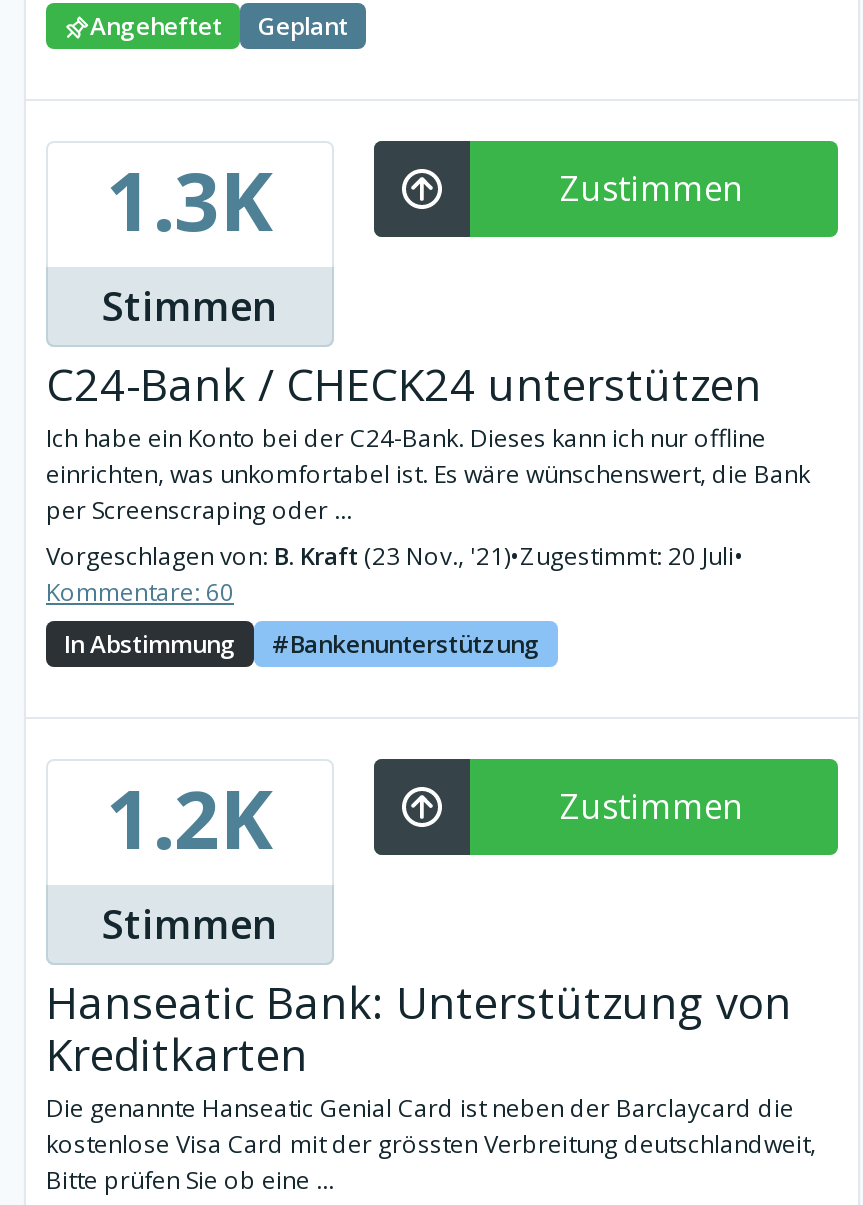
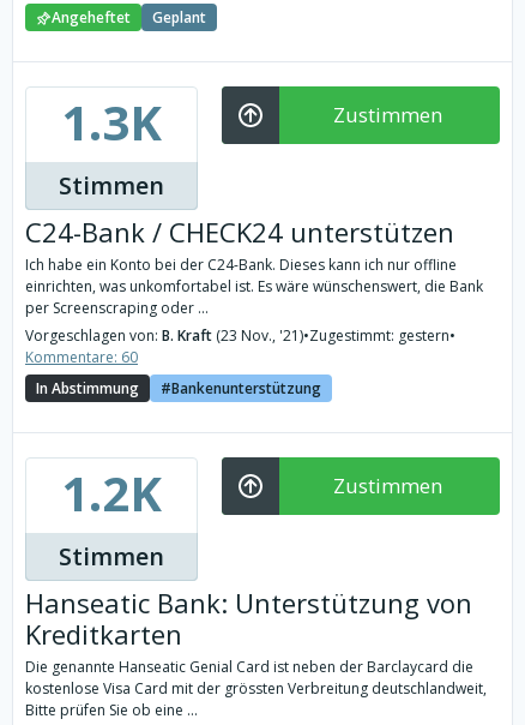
[46,539,744,573] Vorgeschlagen von: B. Kraft (23 Nov., '21) •Zugestimmt: 20 Juli• -> [25,325,455,346] Vorgeschlagen von: B. Kraft (23 Nov., '21) •Zugestimmt: gestern•

